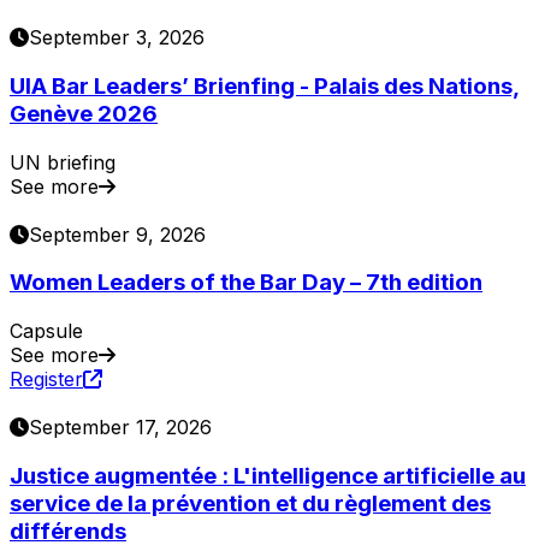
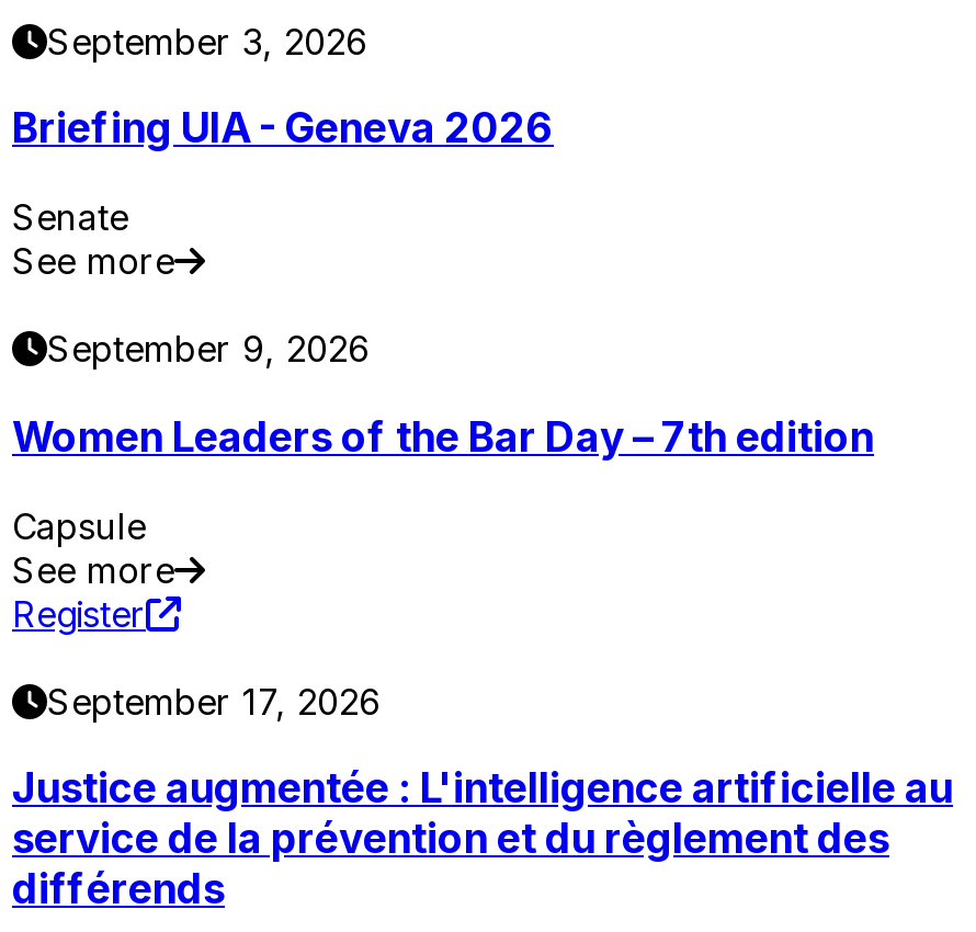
[10,72,520,127] UIA Bar Leaders’ Brienfing - Palais des Nations, | Genève 2026 -> [12,104,554,154] Briefing UIA - Geneva 2026
[10,150,115,174] UN briefing -> [12,195,128,239] Senate

